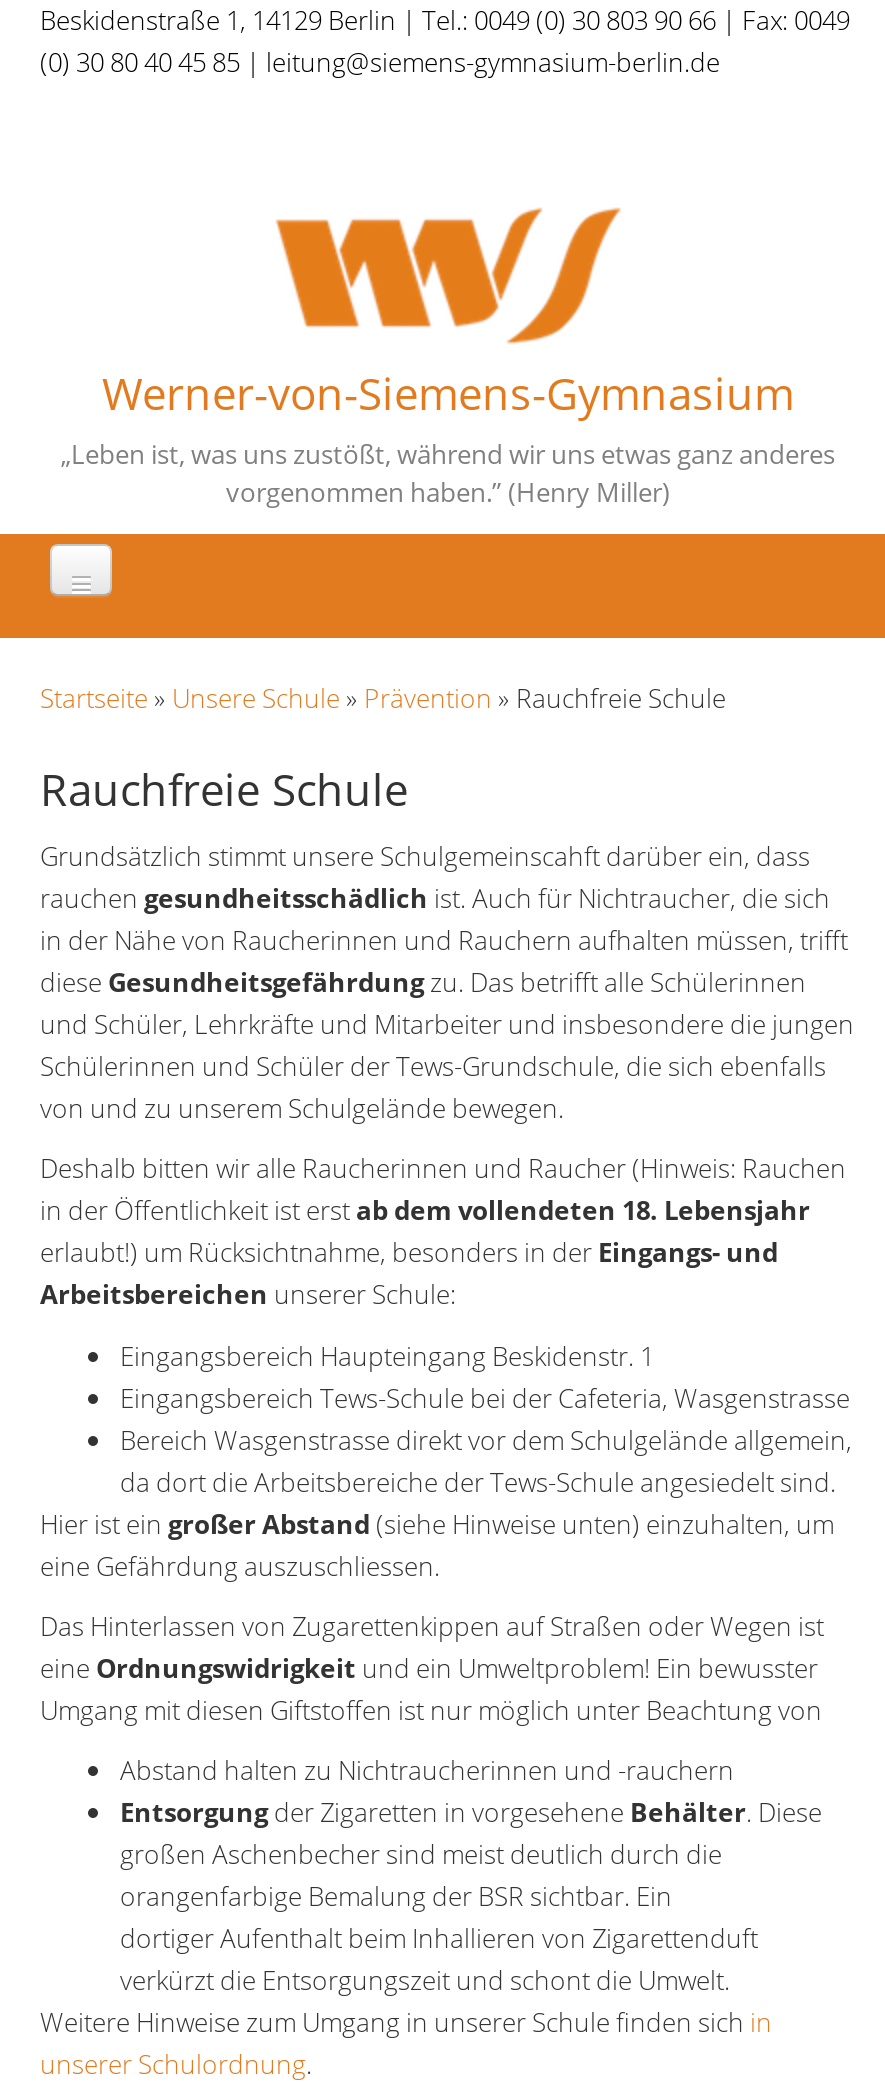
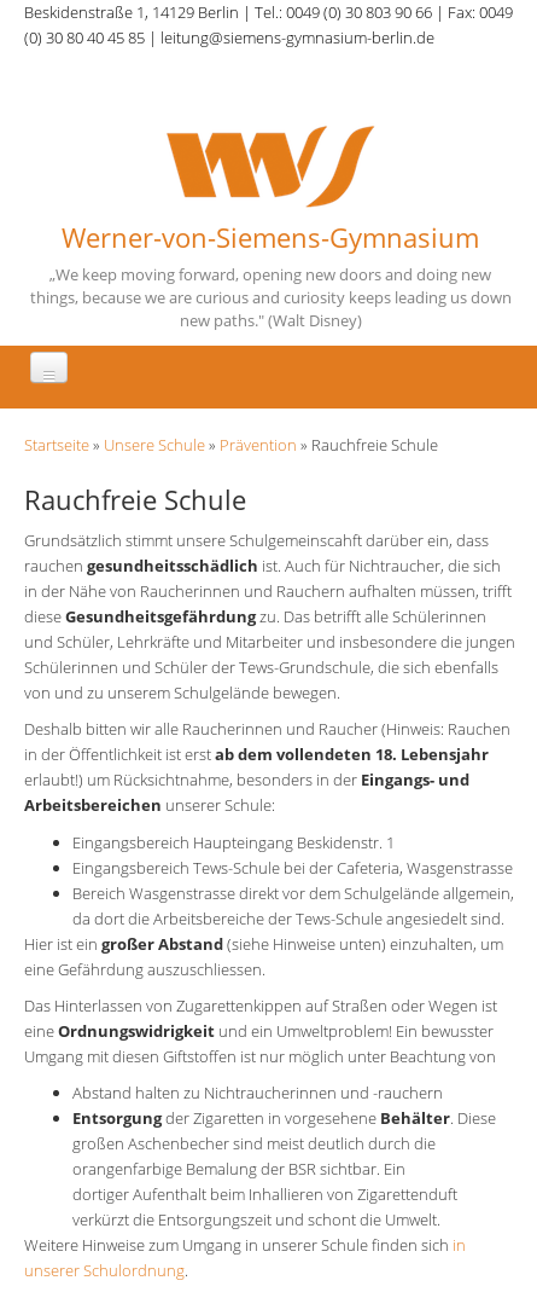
[61,436,835,510] „Leben ist, was uns zustößt, während wir uns etwas ganz anderes | vorgenommen haben.” (Henry Miller) -> [30,263,511,331] „We keep moving forward, opening new doors and doing new | things, because we are curious and curiosity keeps leading us down | new paths." (Walt Disney)

